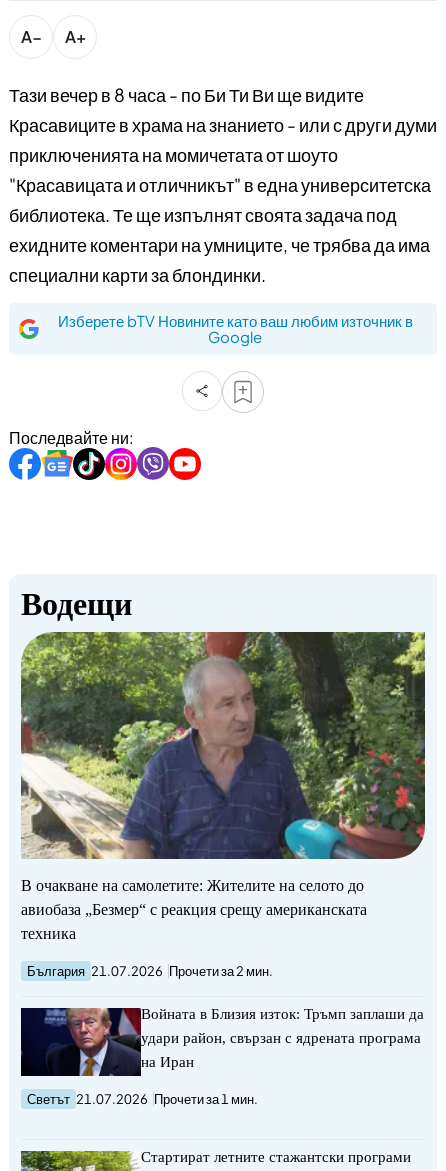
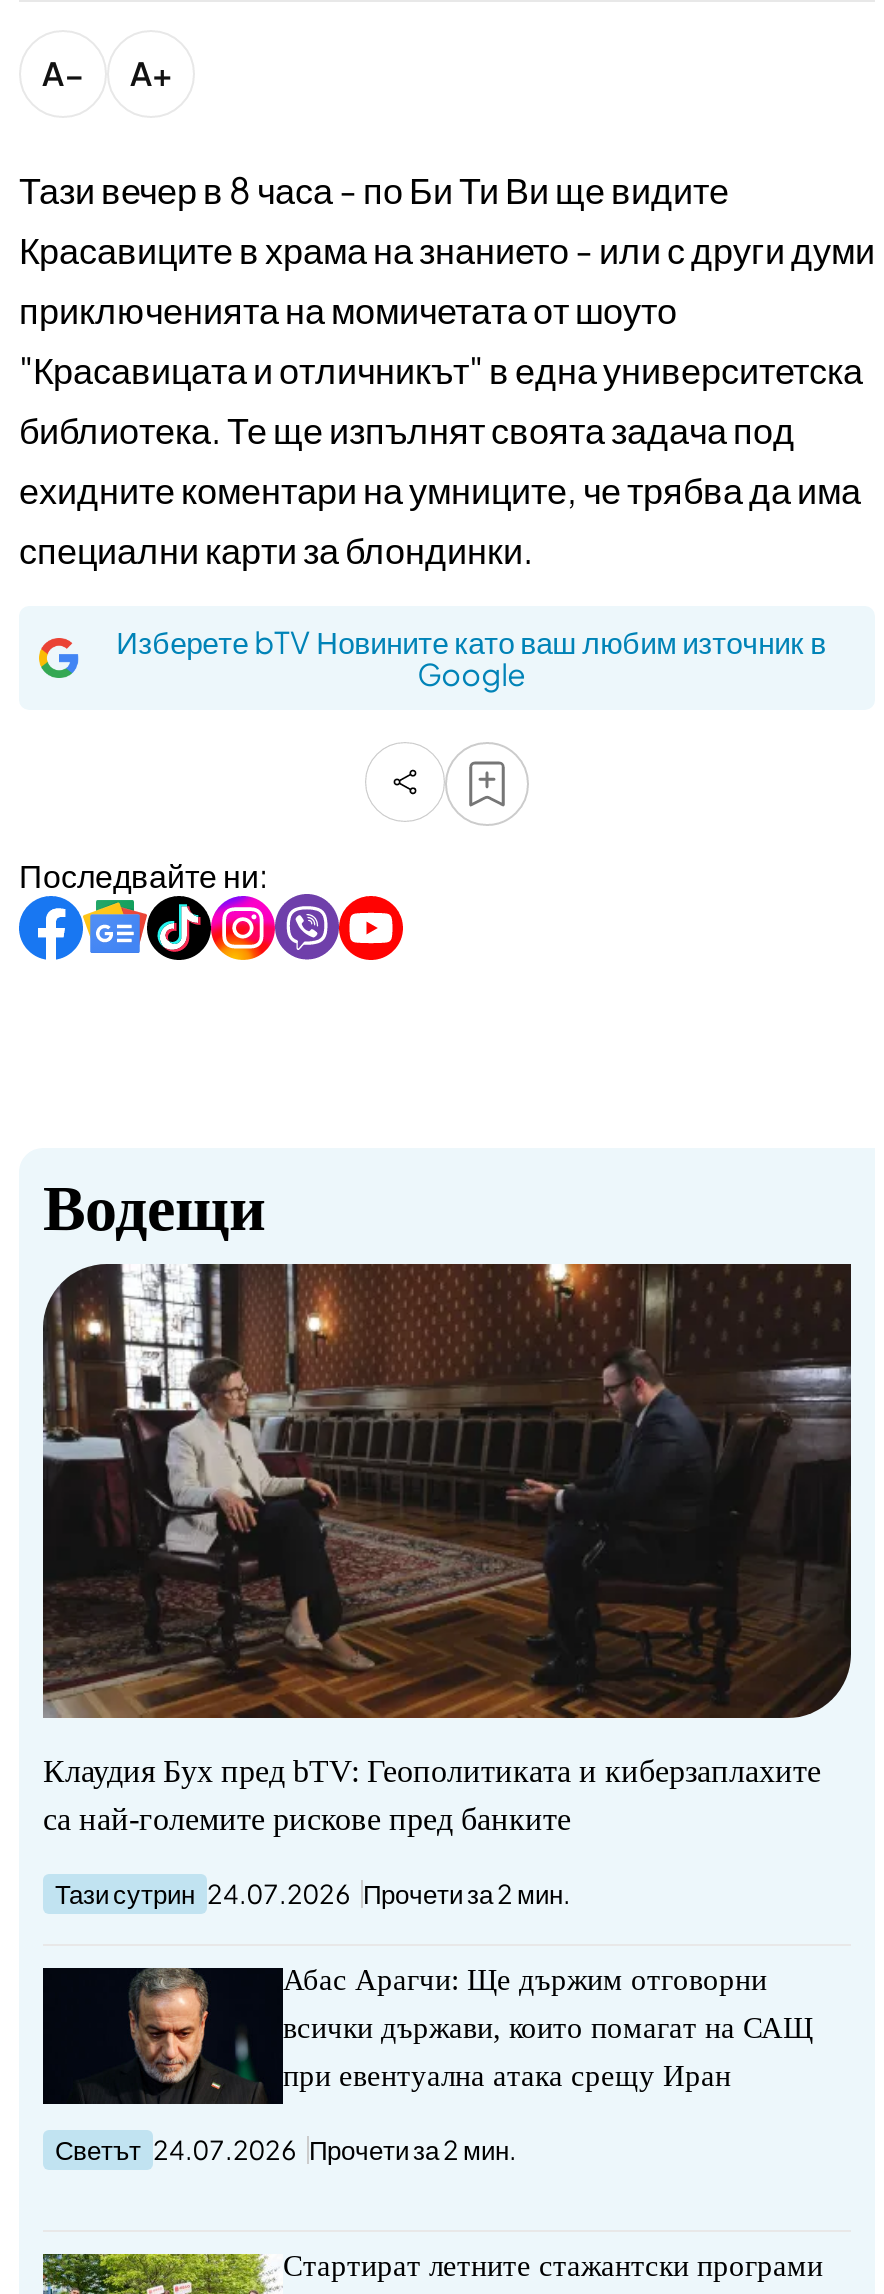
[20,631,426,942] [image] | В очакване на самолетите: Жителите на селото до | авиобаза „Безмер“ с реакция срещу американската | техника -> [41,1262,853,1837] [image] | Клаудия Бух пред bTV: Геополитиката и киберзаплахите | са най-големите рискове пред банките
[27,963,273,979] България 21.07.2026 Прочети за 2 мин. -> [55,1879,571,1911] Тази сутрин 24.07.2026 Прочети за 2 мин.
[21,1006,424,1060] [image] | Войната в Близия изток: Тръмп заплаши да -> [53,1965,767,2106] [image] | Абас Арагчи: Ще държим отговорни
[141,1030,421,1046] удари район, свързан с ядрената програма -> [283,2013,813,2045] всички държави, които помагат на САЩ
[141,1054,194,1070] на Иран -> [283,2061,731,2093] при евентуална атака срещу Иран
[27,1091,258,1107] Светът 21.07.2026 Прочети за 1 мин. -> [55,2135,517,2167] Светът 24.07.2026 Прочети за 2 мин.

